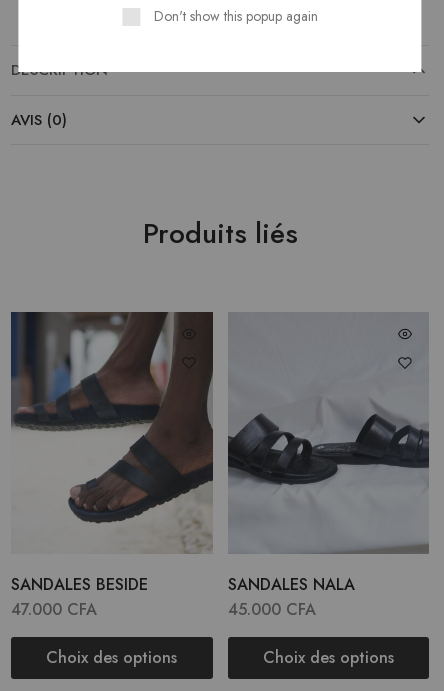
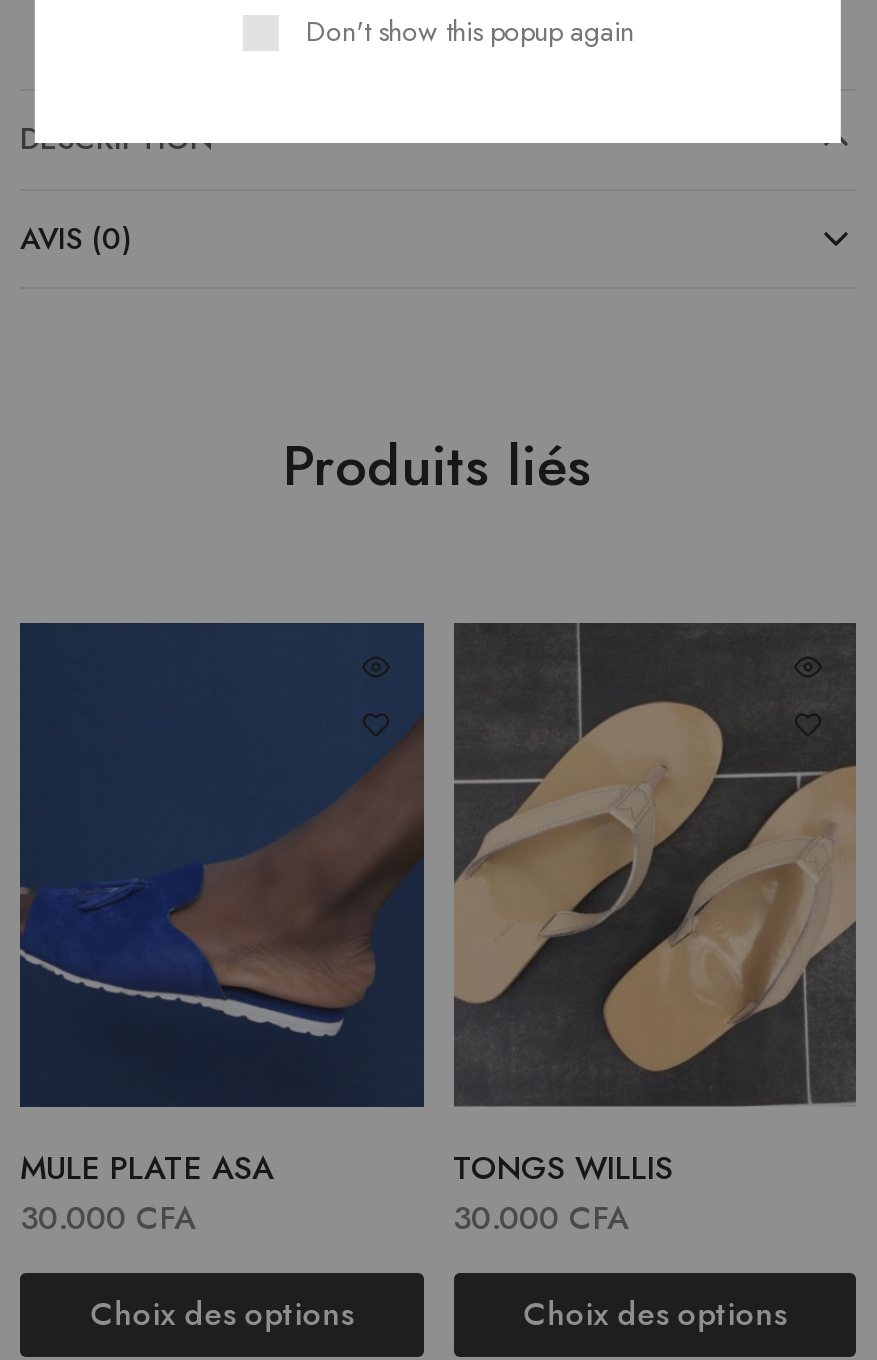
[11,312,213,621] [image] | SANDALES BESIDE | 47.000 CFA -> [18,623,426,1241] [image] | MULE PLATE ASA | 30.000 CFA
[227,313,430,621] [image] | SANDALES NALA | 45.000 CFA -> [453,623,856,1241] [image] | TONGS WILLIS | 30.000 CFA

